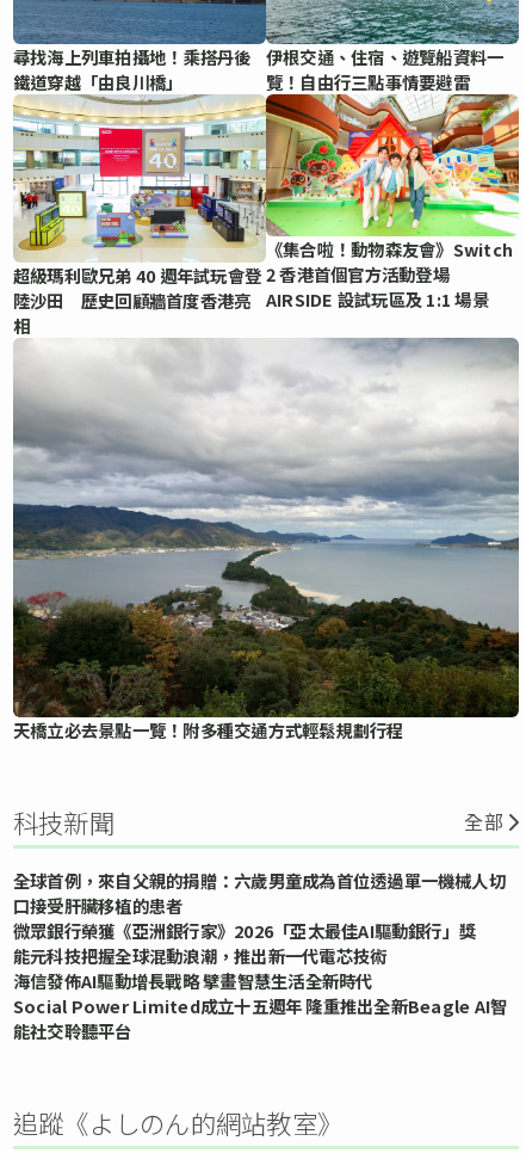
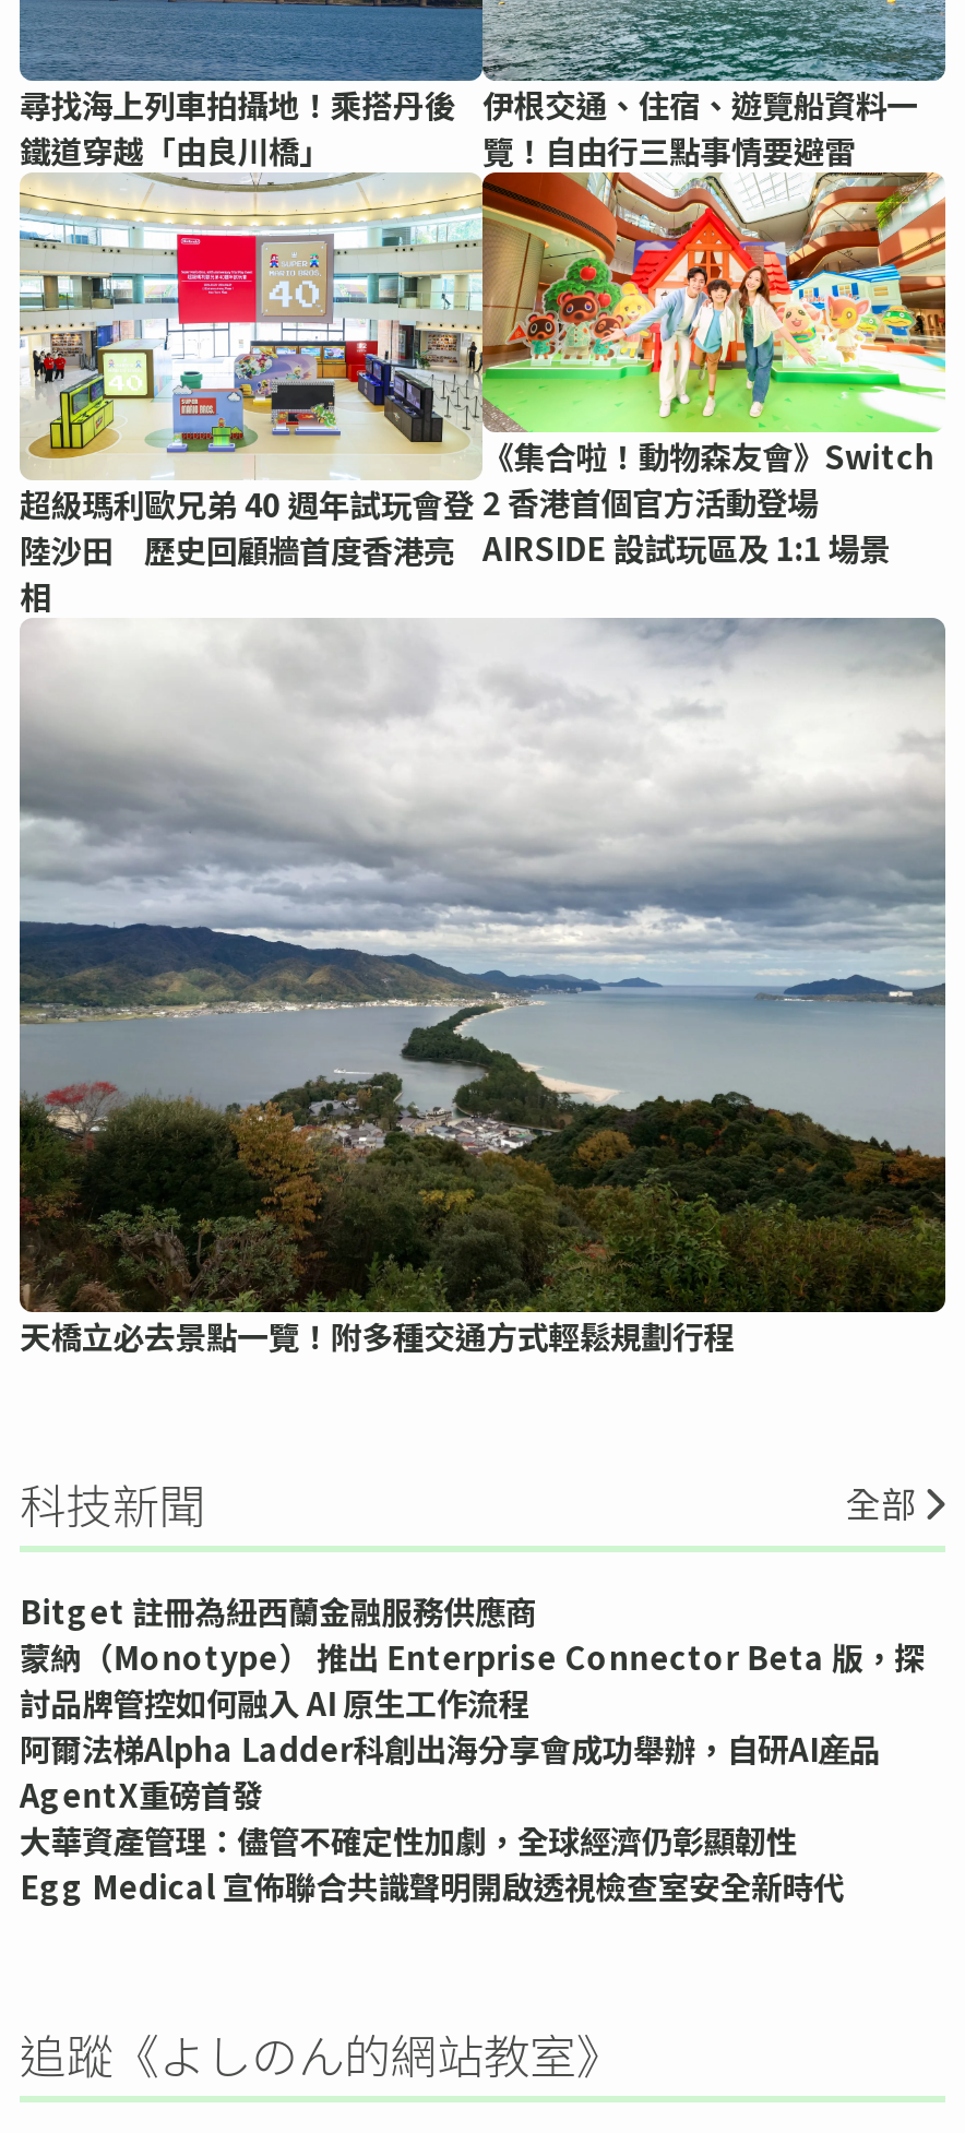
[13,868,507,1043] 全球首例，來自父親的捐贈：六歲男童成為首位透過單一機械人切 | 口接受肝臟移植的患者 | 微眾銀行榮獲《亞洲銀行家》2026「亞太最佳AI驅動銀行」獎 | 能元科技把握全球混動浪潮，推出新一代電芯技術 | 海信發佈AI驅動增長戰略 擘畫智慧生活全新時代 | Social Power Limited成立十五週年 隆重推出全新Beagle AI智 | 能社交聆聽平台 -> [20,1587,925,1908] Bitget 註冊為紐西蘭金融服務供應商 | 蒙納（Monotype） 推出 Enterprise Connector Beta 版，探 | 討品牌管控如何融入 AI 原生工作流程 | 阿爾法梯Alpha Ladder科創出海分享會成功舉辦，自研AI産品 | AgentX重磅首發 | 大華資產管理：儘管不確定性加劇，全球經濟仍彰顯韌性 | Egg Medical 宣佈聯合共識聲明開啟透視檢查室安全新時代

